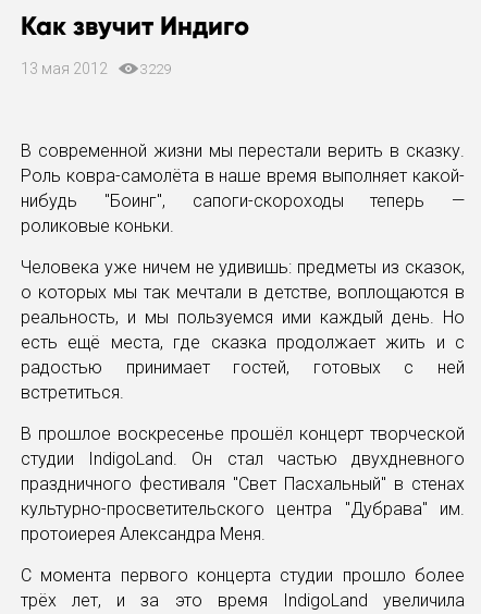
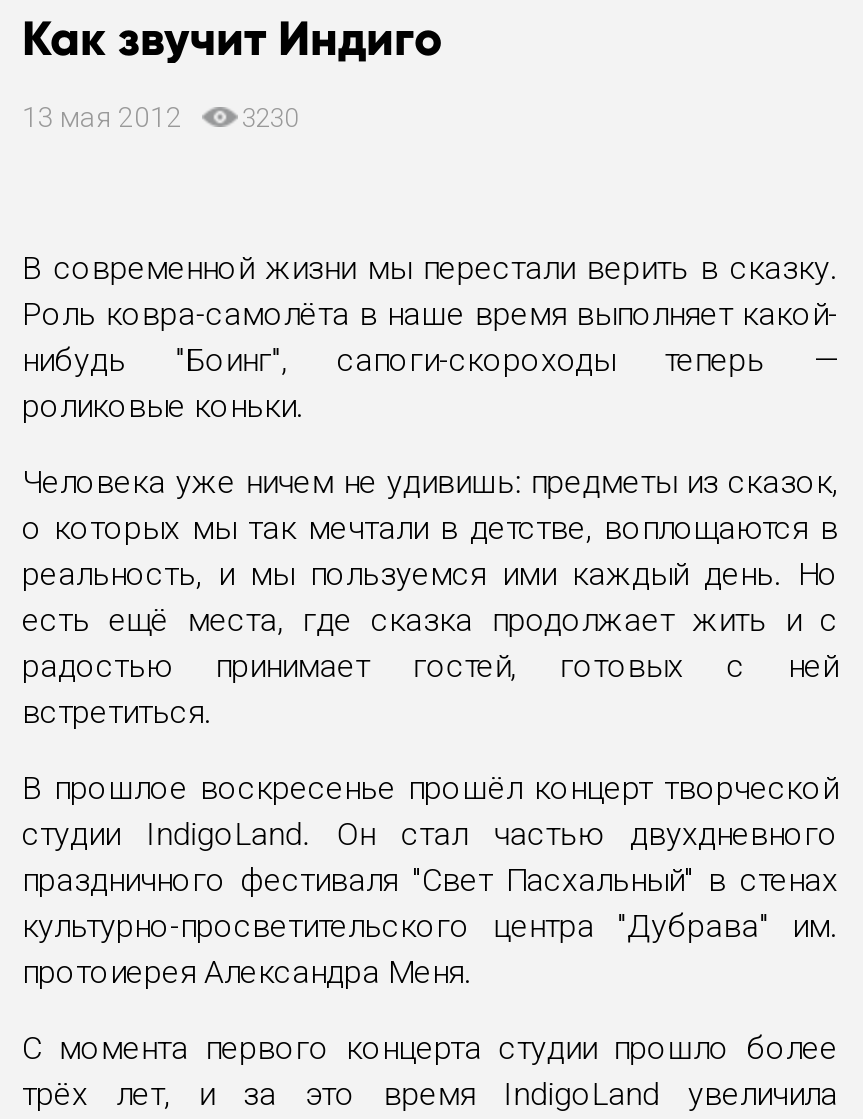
[21,60,171,77] 13 мая 2012 3229 -> [22,101,298,133] 13 мая 2012 3230

